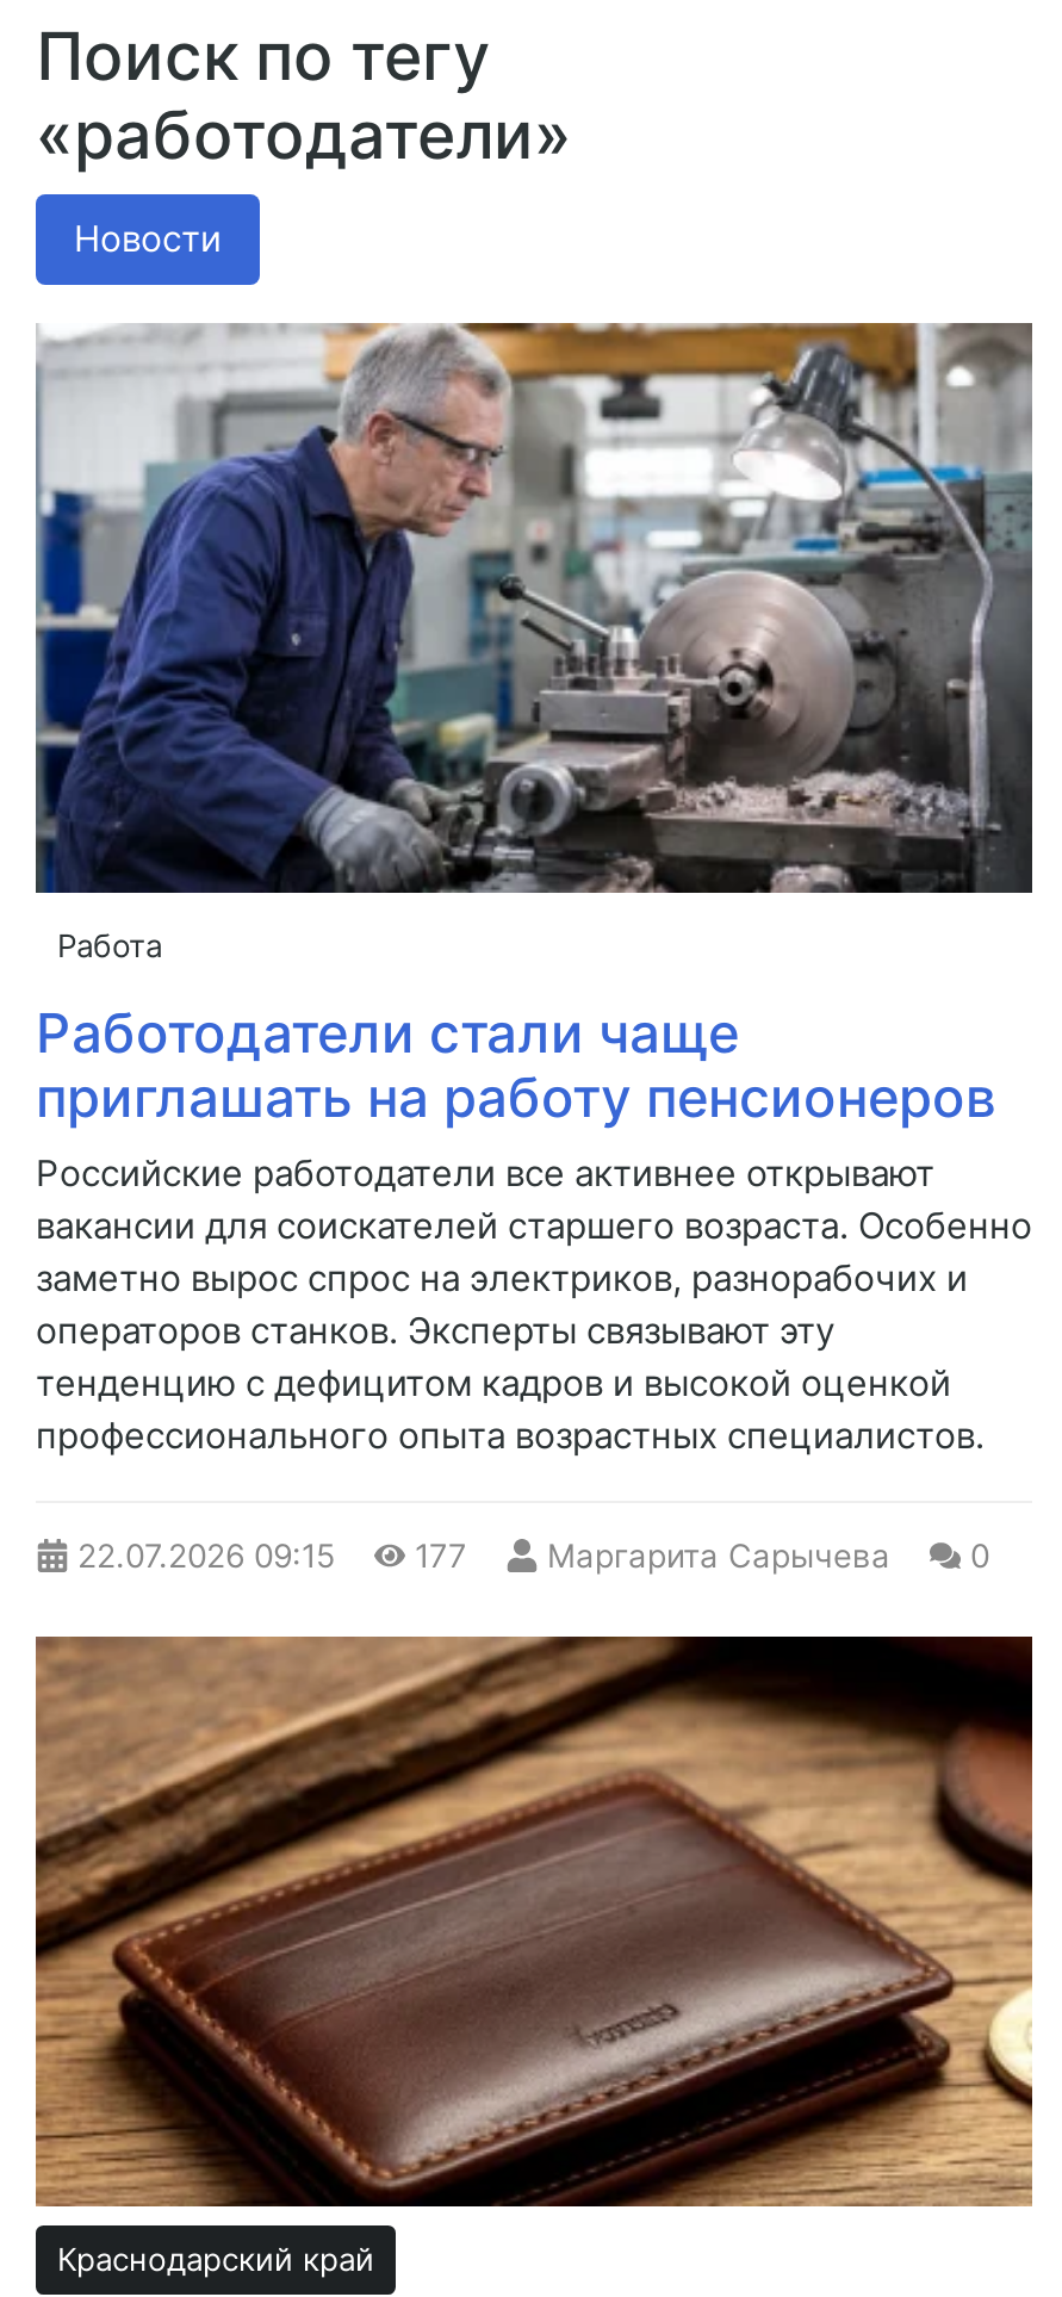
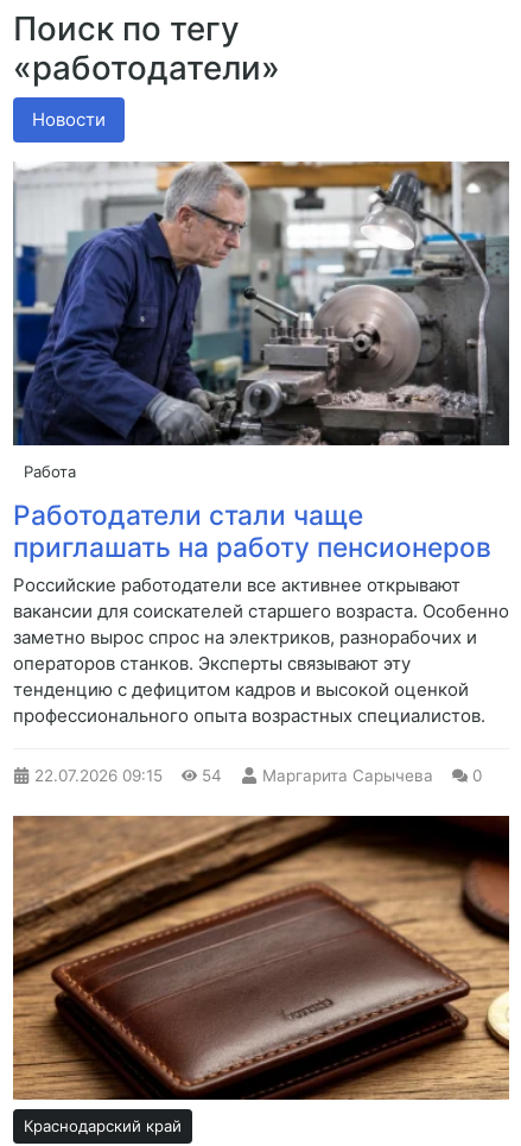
[77,1537,467,1575] 22.07.2026 09:15 177 -> [34,766,222,785] 22.07.2026 09:15 54

